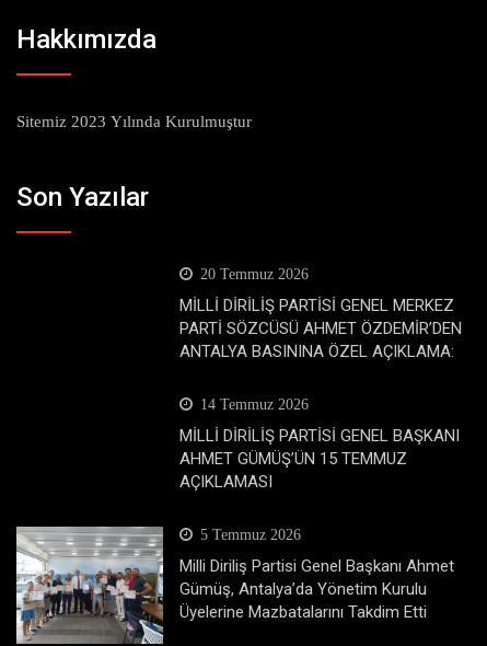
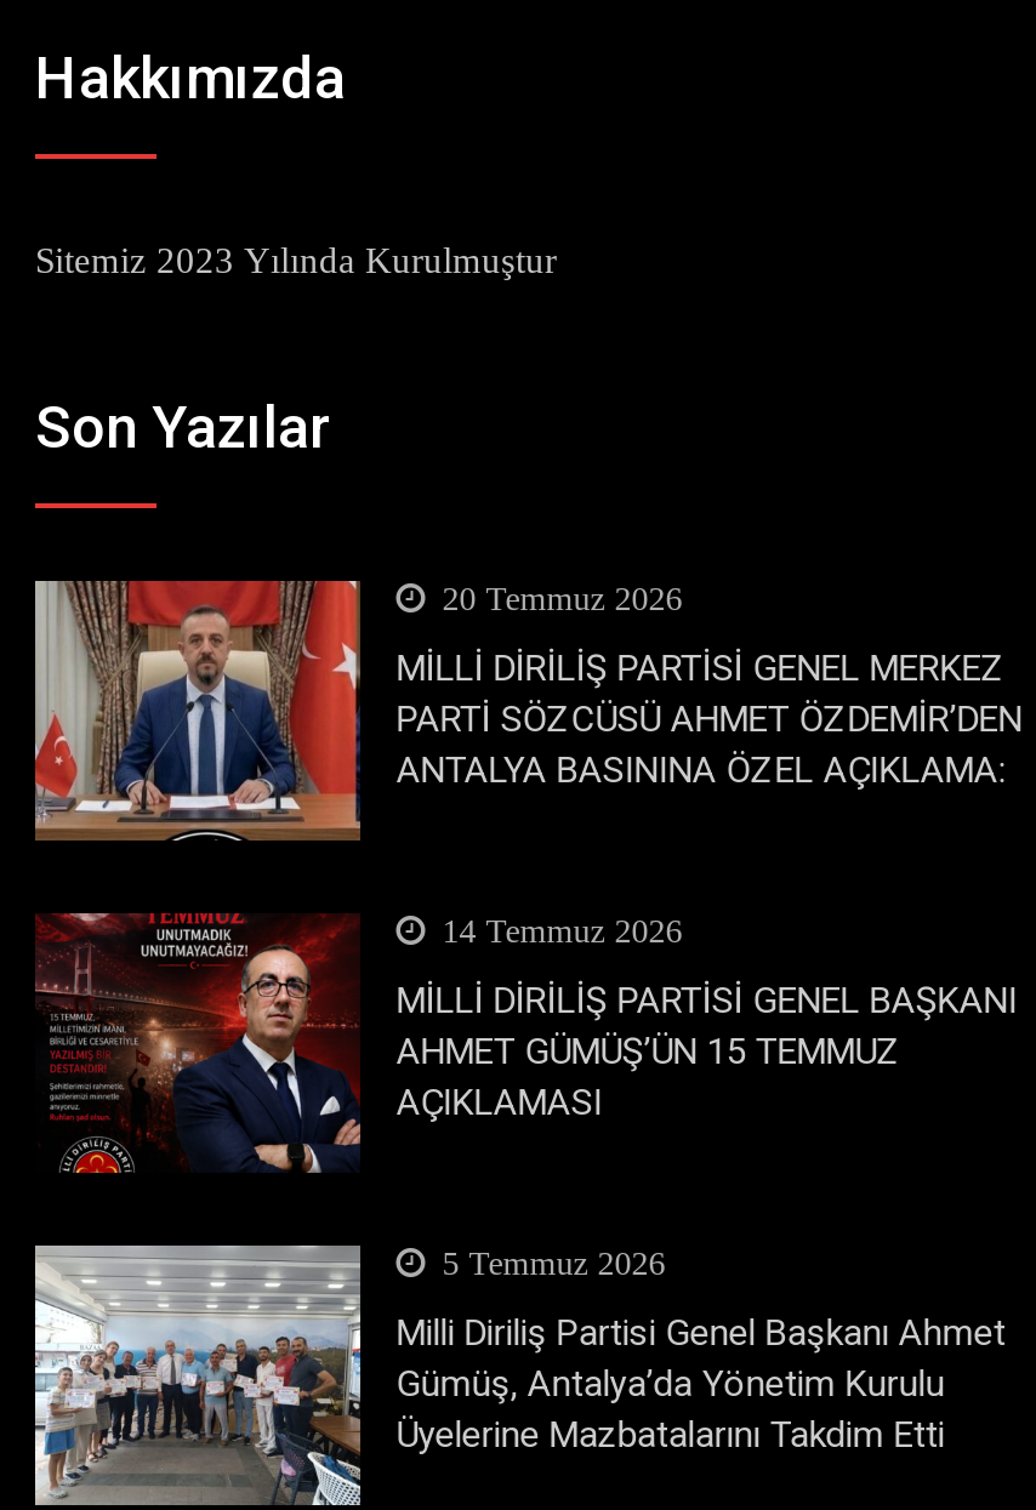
none -> [33,579,363,843] [image]
none -> [33,911,363,1175] [image]

